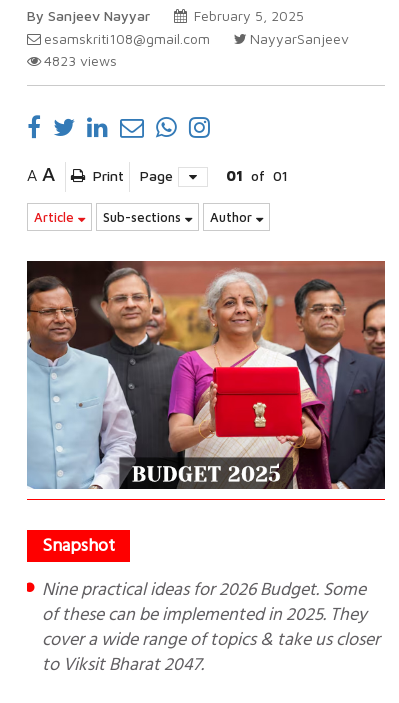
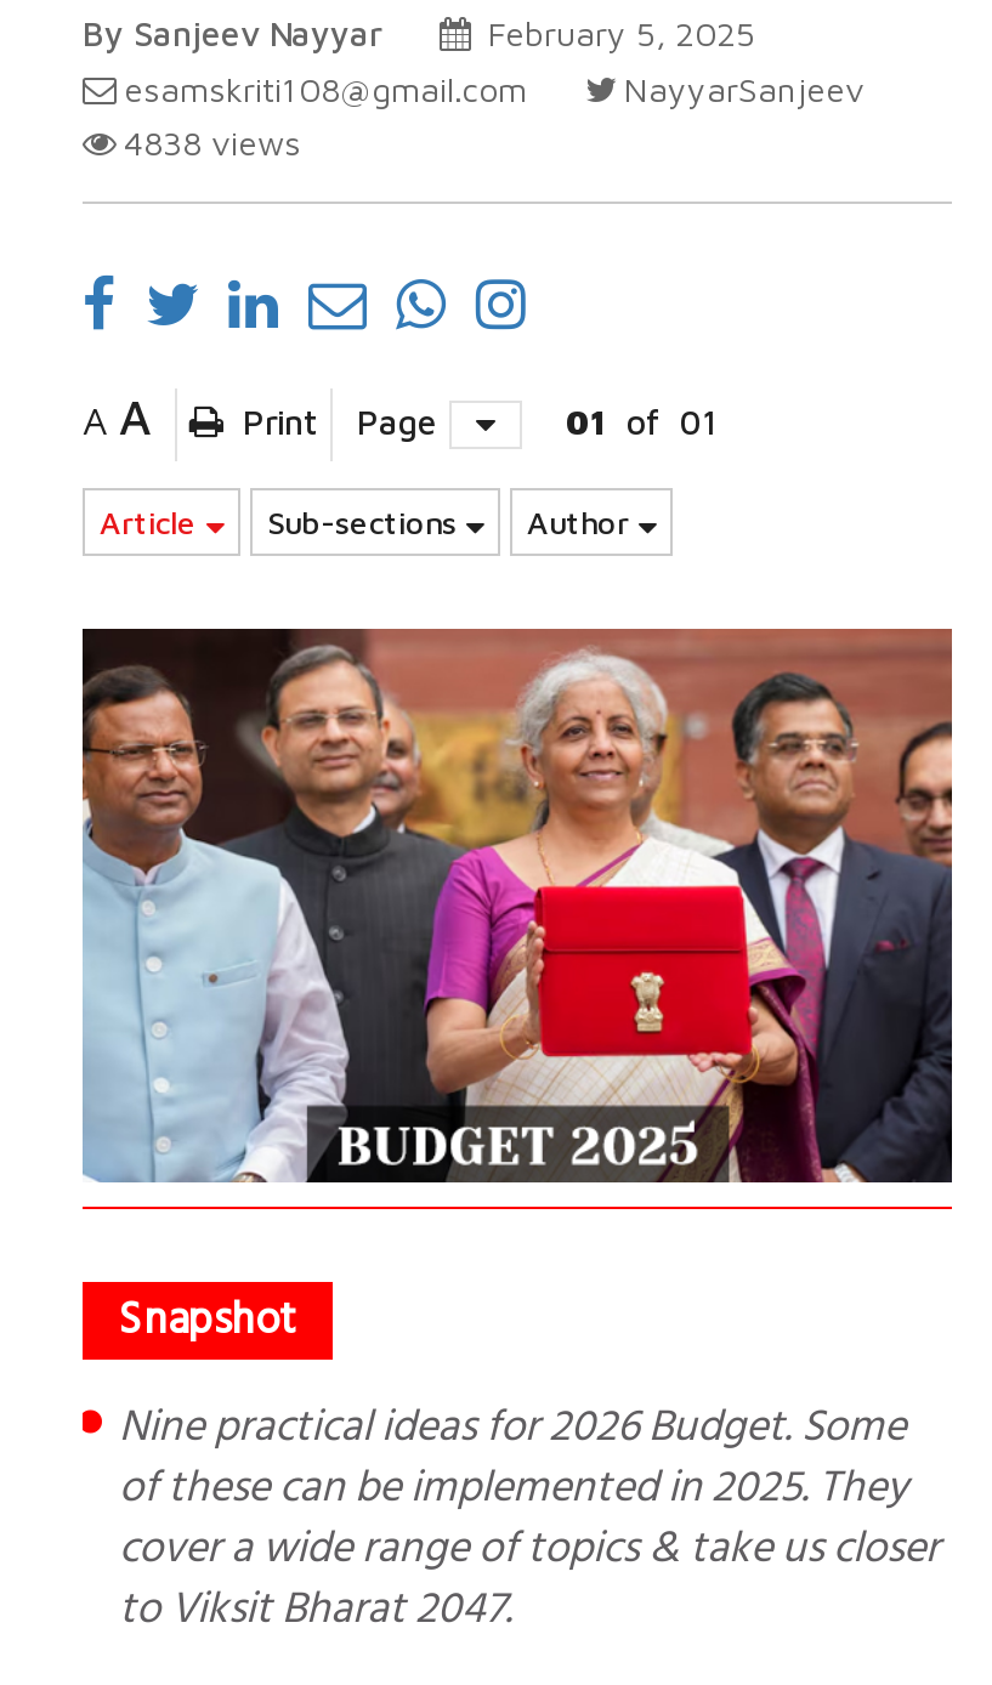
[44,52,117,69] 4823 views -> [124,121,301,163] 4838 views

